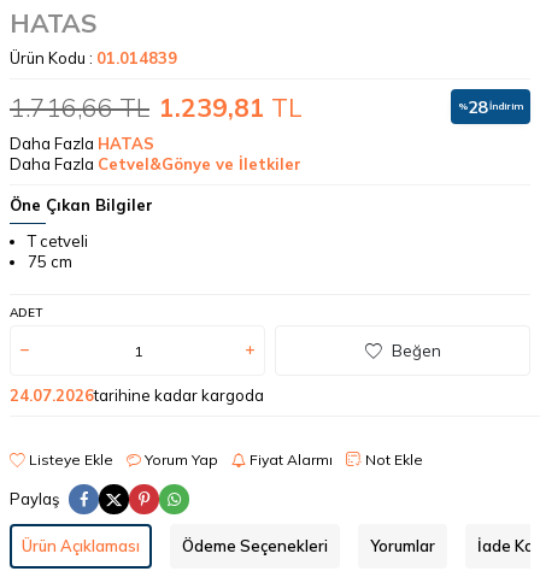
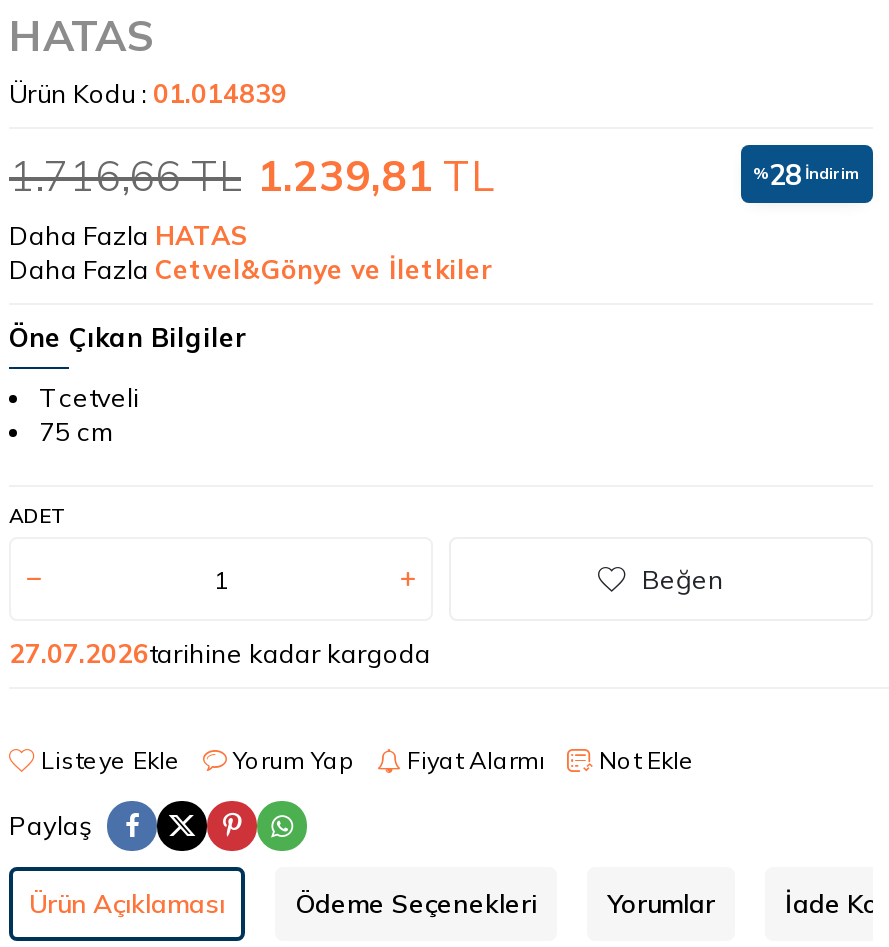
[10,385,264,405] 24.07.2026tarihine kadar kargoda -> [9,637,431,669] 27.07.2026tarihine kadar kargoda

